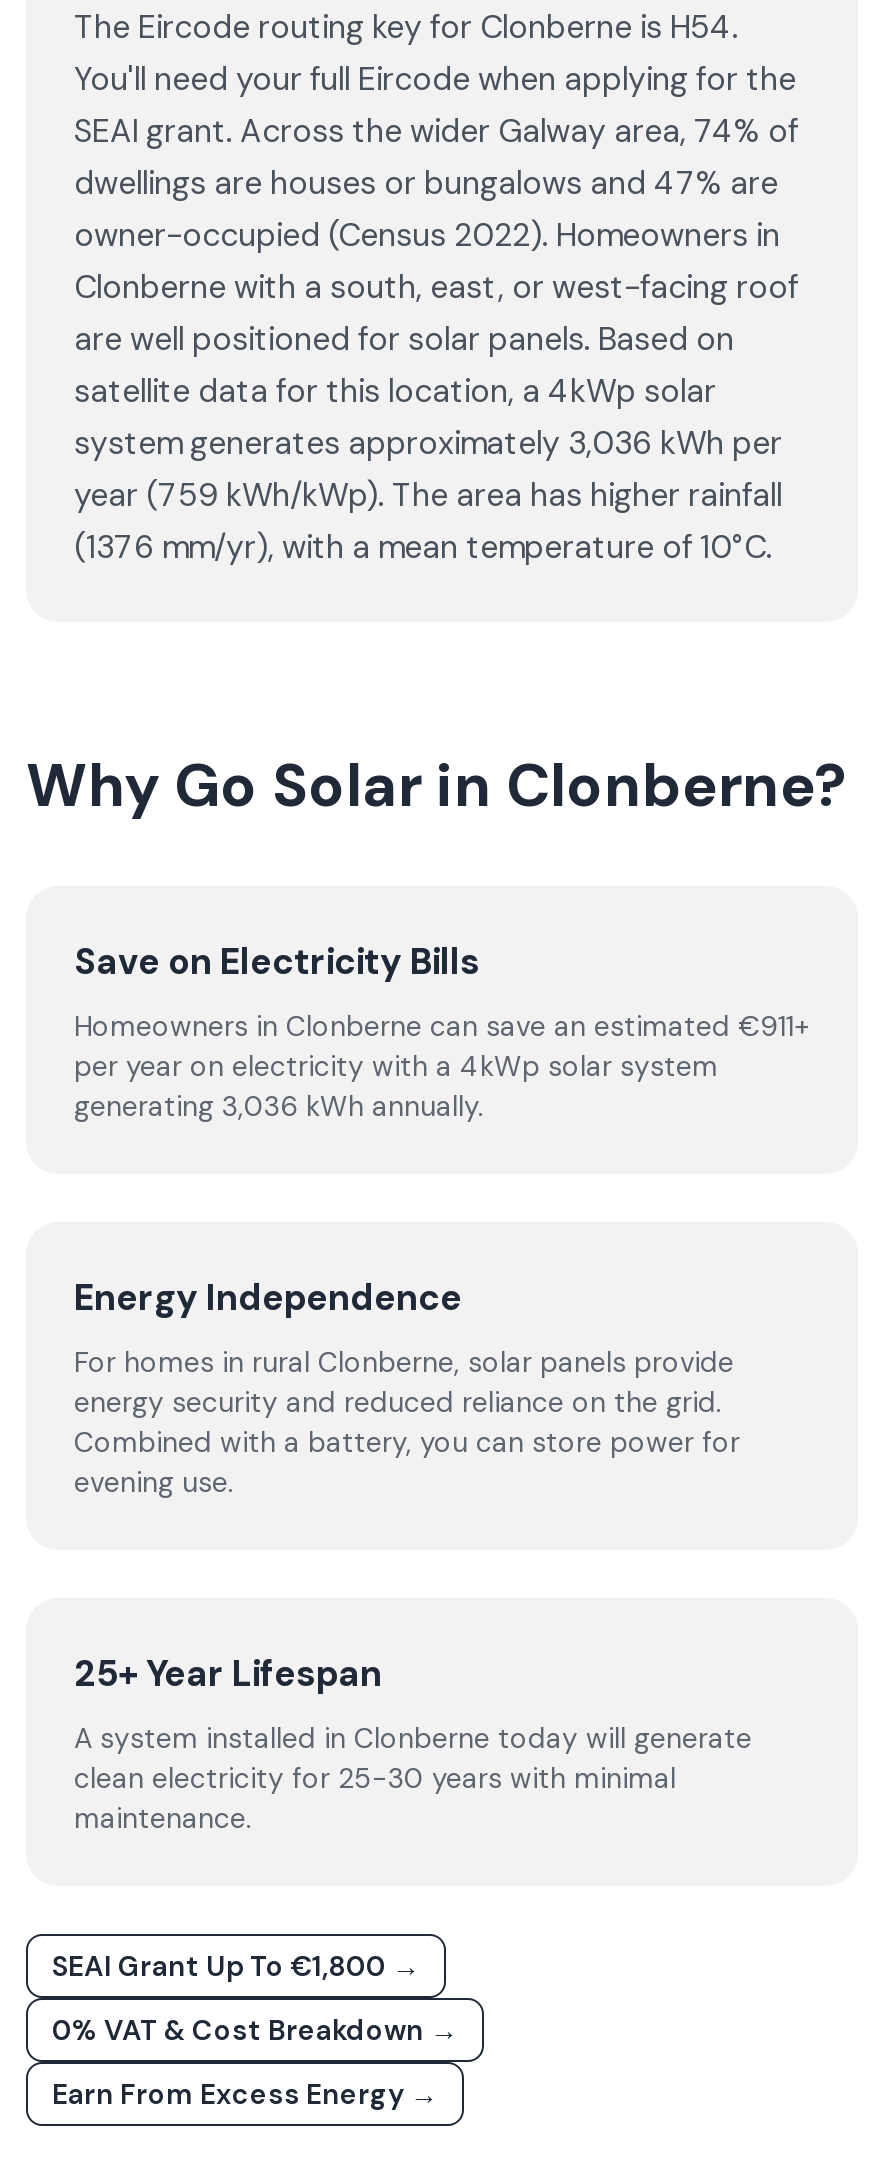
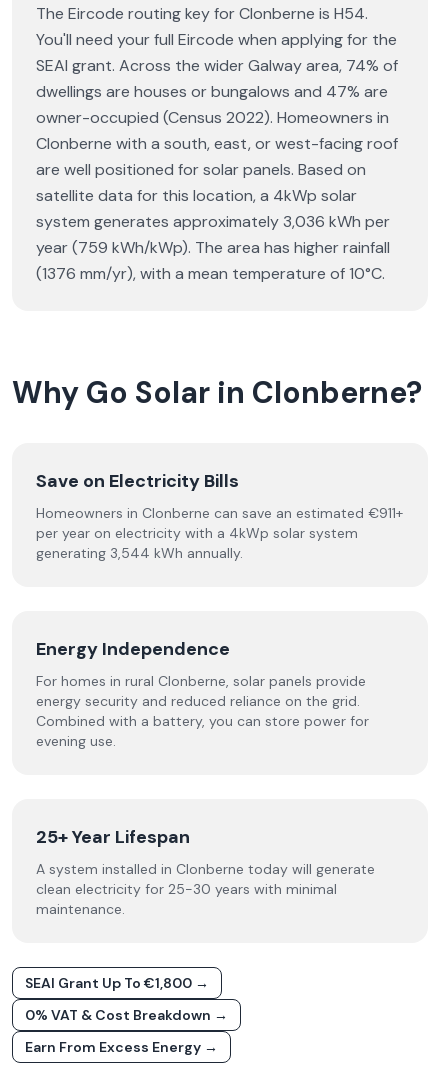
[74,1088,484,1124] generating 3,036 kWh annually. -> [36,544,243,562] generating 3,544 kWh annually.

